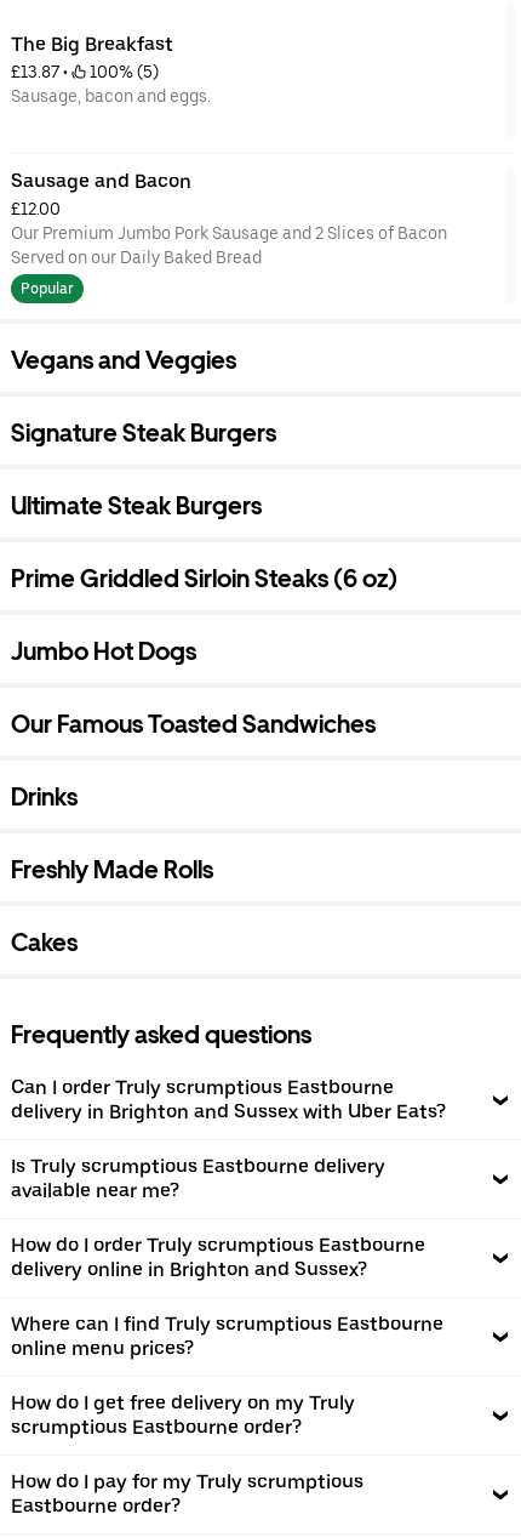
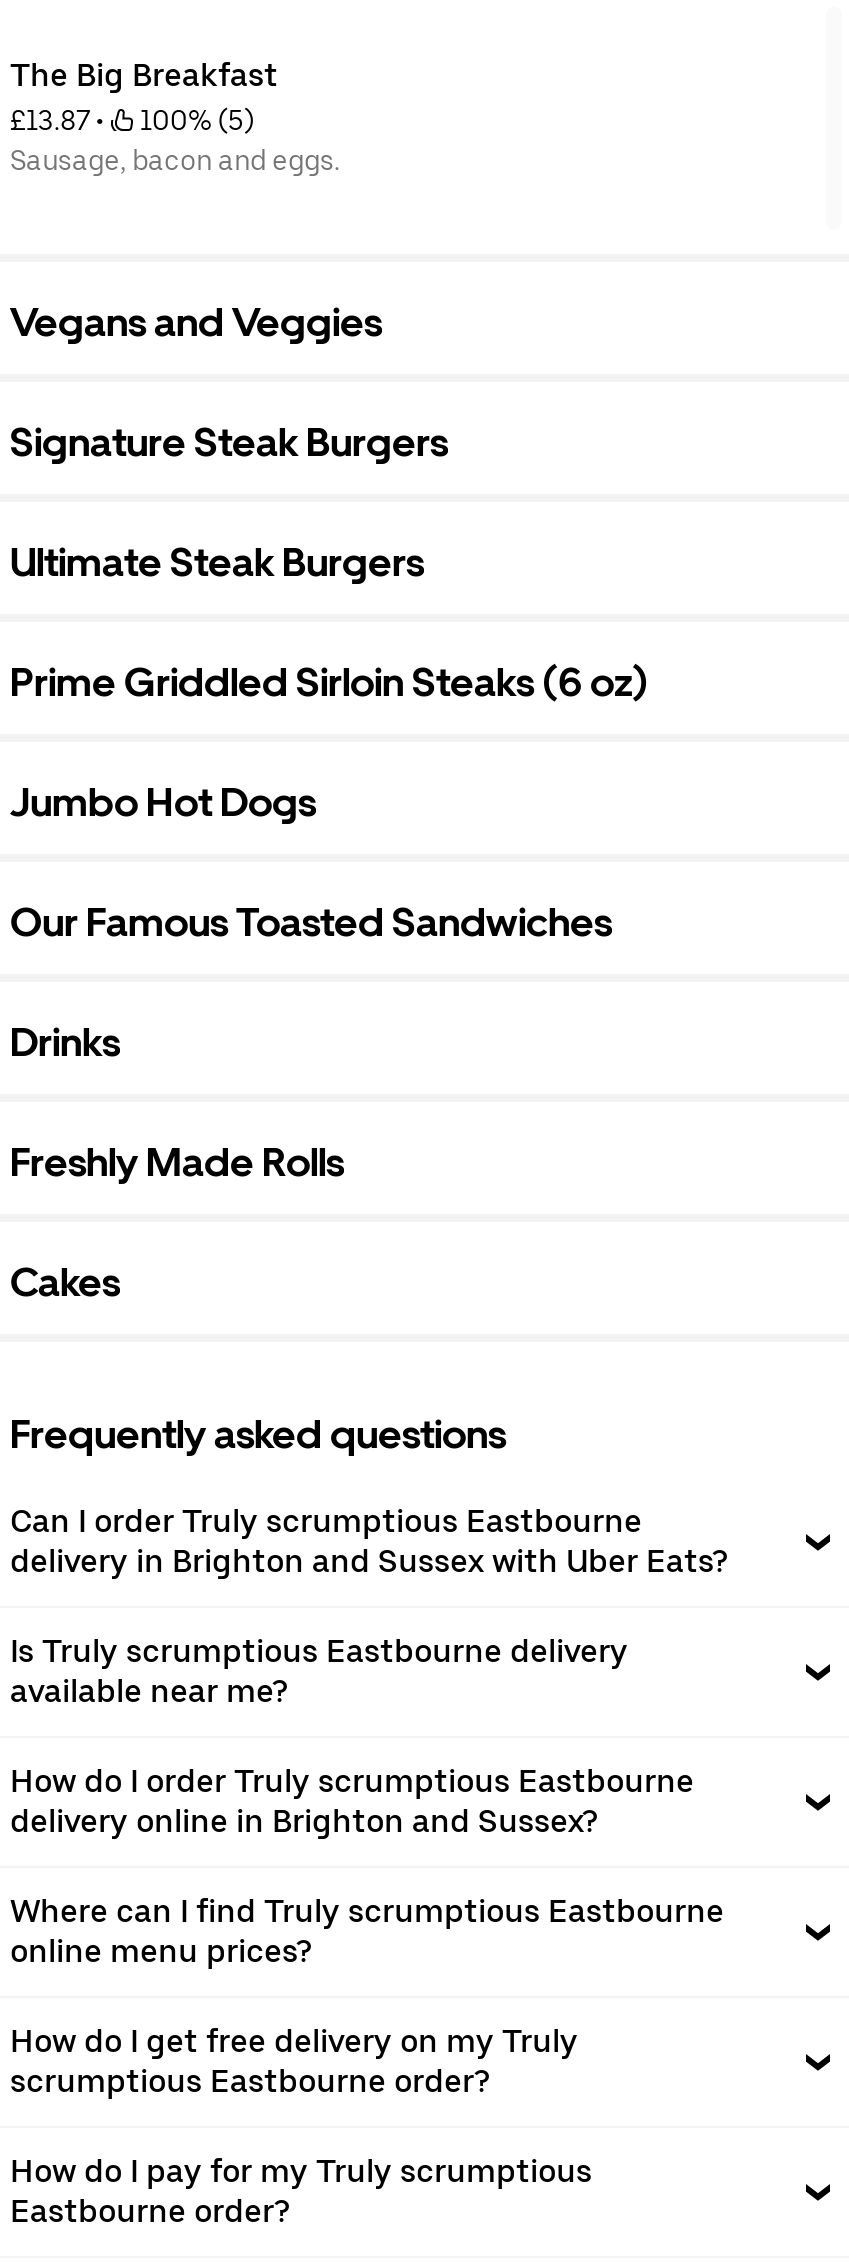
[11,170,447,297] Sausage and Bacon | £12.00 | Our Premium Jumbo Pork Sausage and 2 Slices of Bacon | Served on our Daily Baked Bread | Popular -> none

